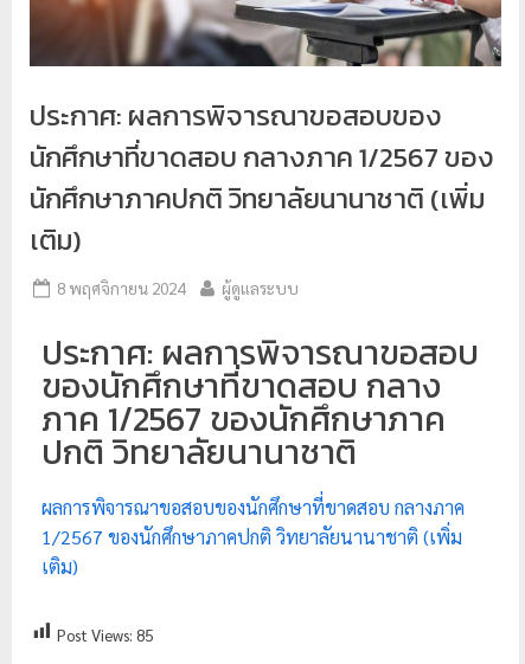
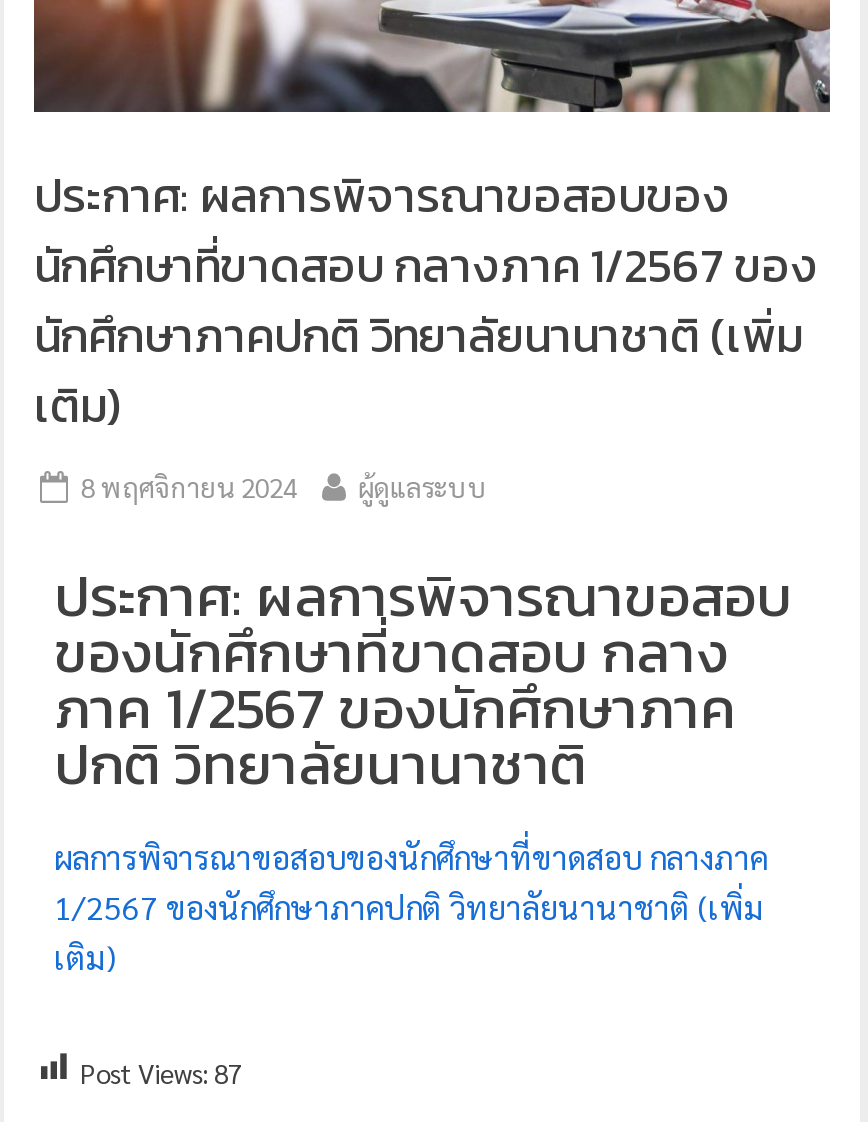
[57,624,153,645] Post Views: 85 -> [80,1054,242,1090] Post Views: 87

